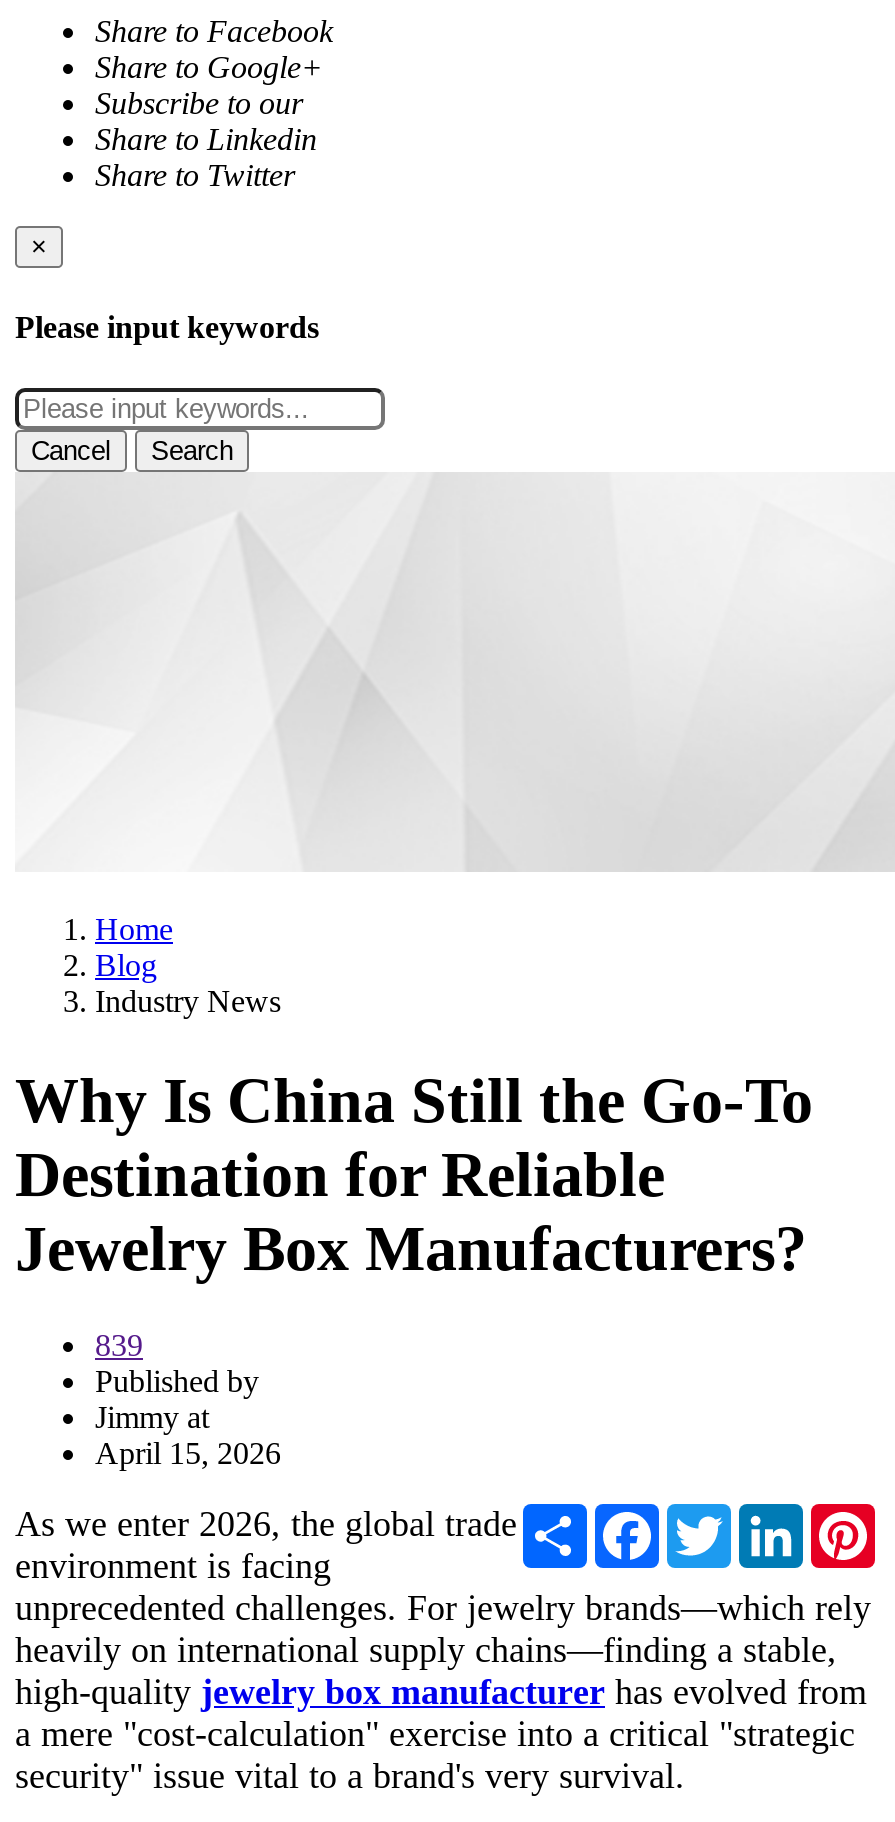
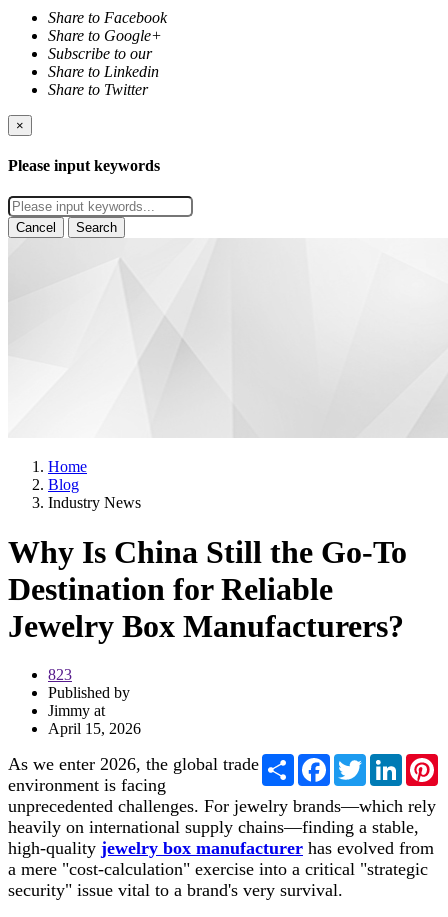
[95,1329,143,1363] 839 -> [48,666,72,683] 823

